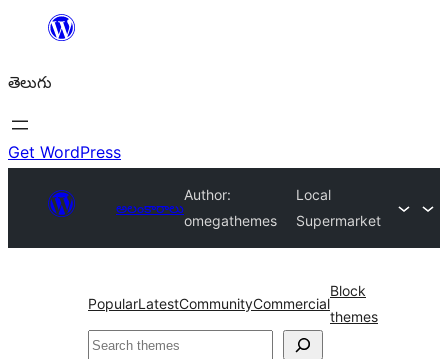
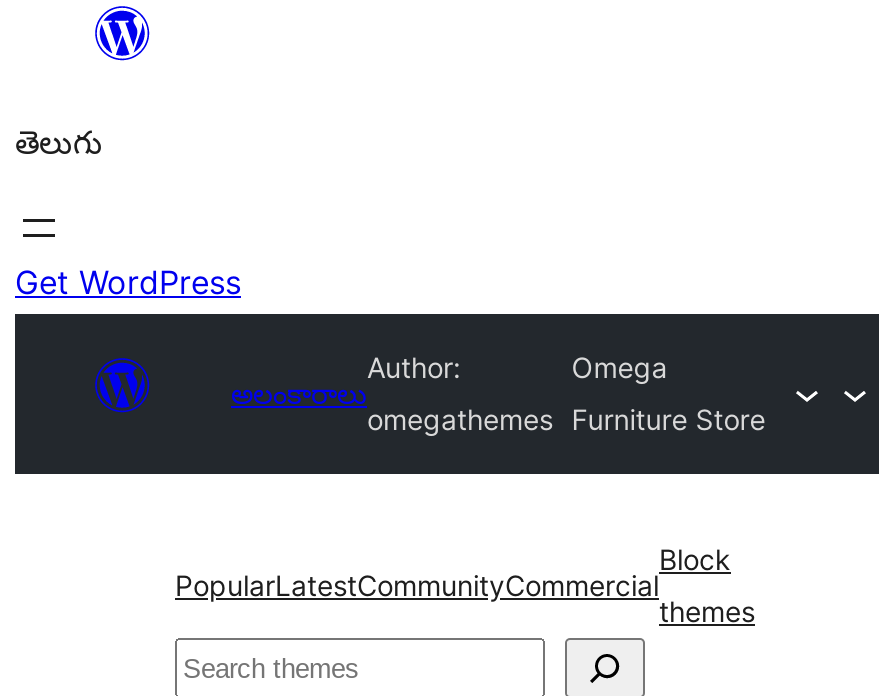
[296,186,331,203] Local -> [571,350,667,384] Omega
[296,212,381,229] Supermarket -> [571,402,765,436] Furniture Store

